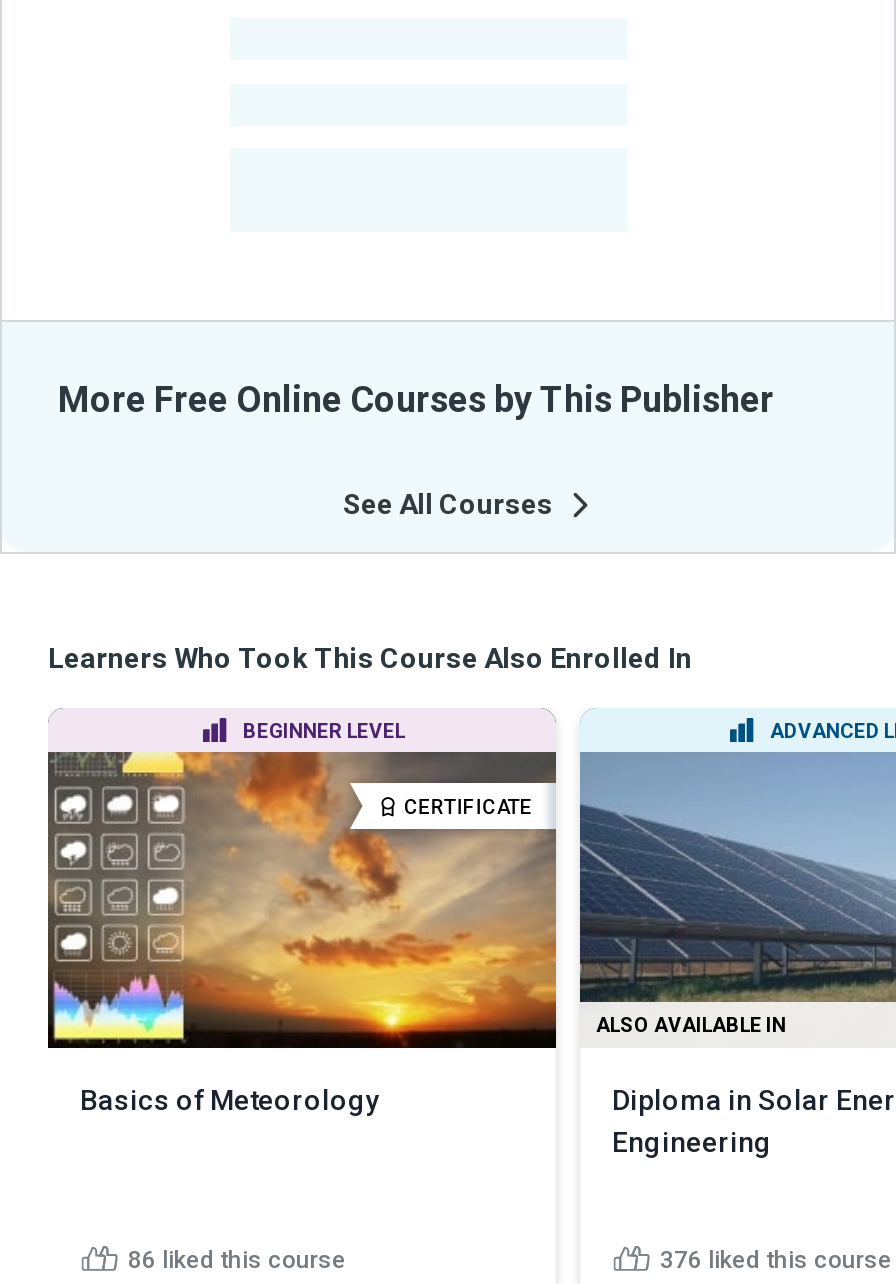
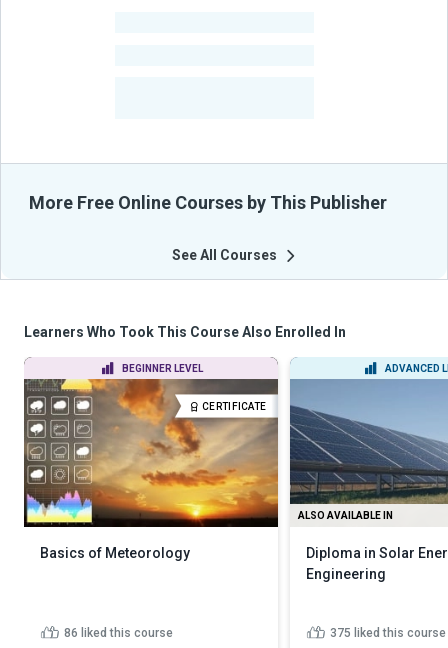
[660,1247,892,1275] 376 liked this course -> [330,626,446,640] 375 liked this course

